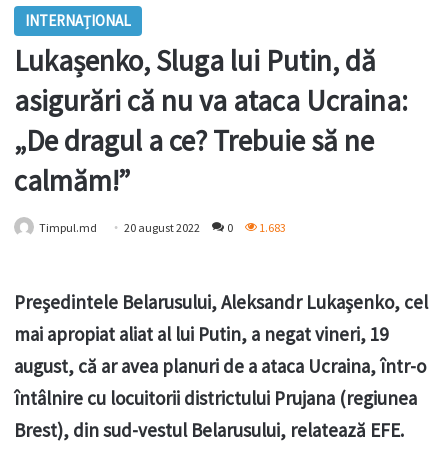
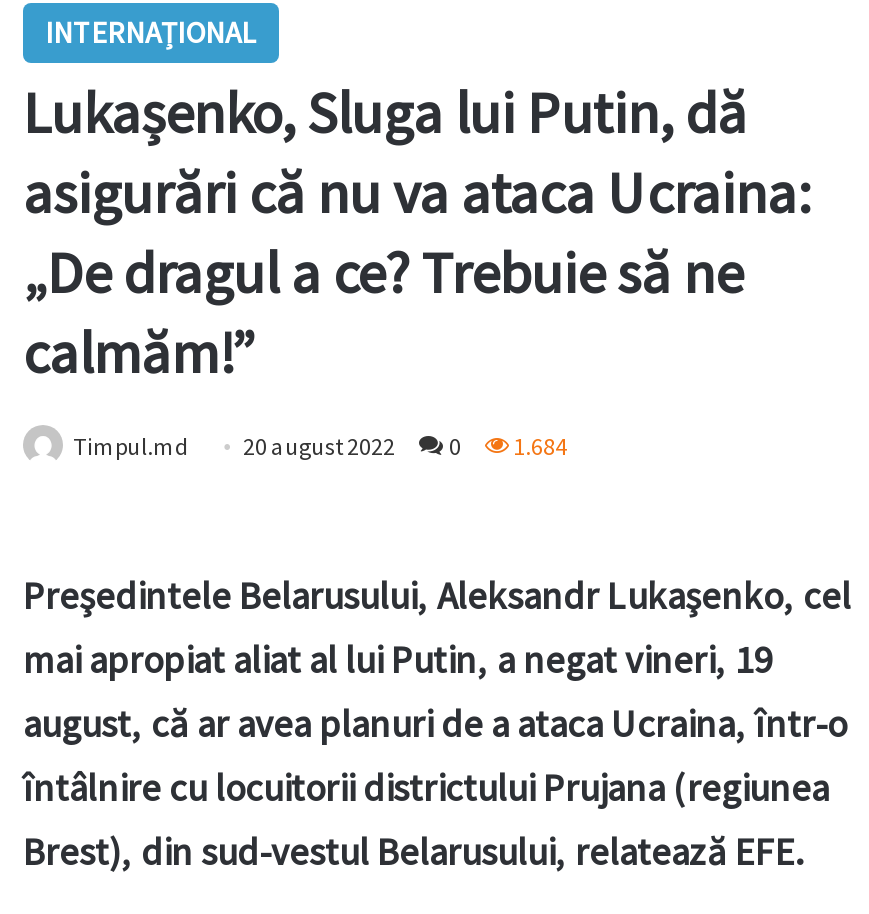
[39,220,286,235] Timpul.md 20 august 2022 0 1.683 -> [73,432,567,462] Timpul.md 20 august 2022 0 1.684

